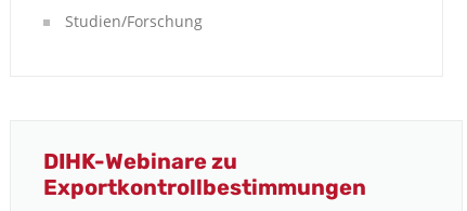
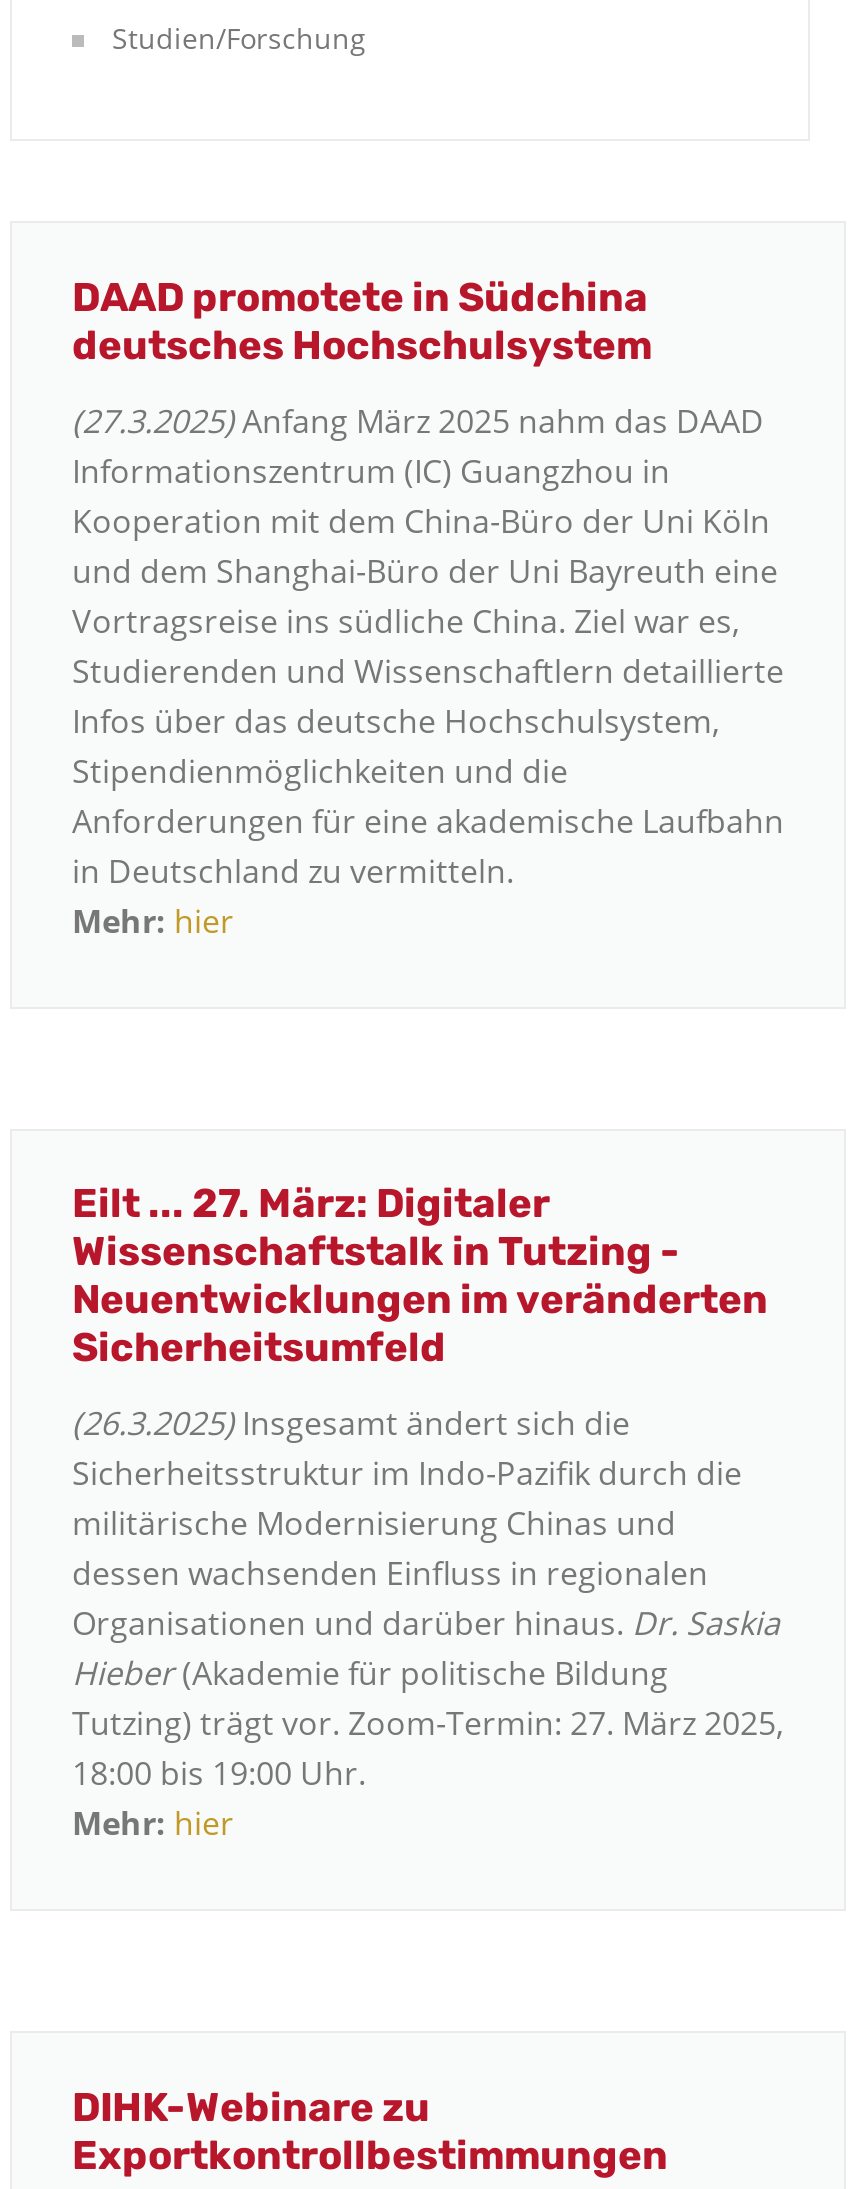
none -> [72,272,784,942] DAAD promotete in Südchina | deutsches Hochschulsystem | (27.3.2025)Anfang März 2025 nahm das DAAD | Informationszentrum (IC) Guangzhou in | Kooperation mit dem China-Büro der Uni Köln | und dem Shanghai-Büro der Uni Bayreuth eine | Vortragsreise ins südliche China. Ziel war es, | Studierenden und Wissenschaftlern detaillierte | Infos über das deutsche Hochschulsystem, | Stipendienmöglichkeiten und die | Anforderungen für eine akademische Laufbahn | in Deutschland zu vermitteln. | Mehr: hier
none -> [72,1179,784,1845] Eilt ... 27. März: Digitaler | Wissenschaftstalk in Tutzing - | Neuentwicklungen im veränderten | Sicherheitsumfeld | (26.3.2025) Insgesamt ändert sich die | Sicherheitsstruktur im Indo-Pazifik durch die | militärische Modernisierung Chinas und | dessen wachsenden Einfluss in regionalen | Organisationen und darüber hinaus. Dr. Saskia | Hieber(Akademie für politische Bildung | Tutzing) trägt vor. Zoom-Termin: 27. März 2025, | 18:00 bis 19:00 Uhr. | Mehr: hier

